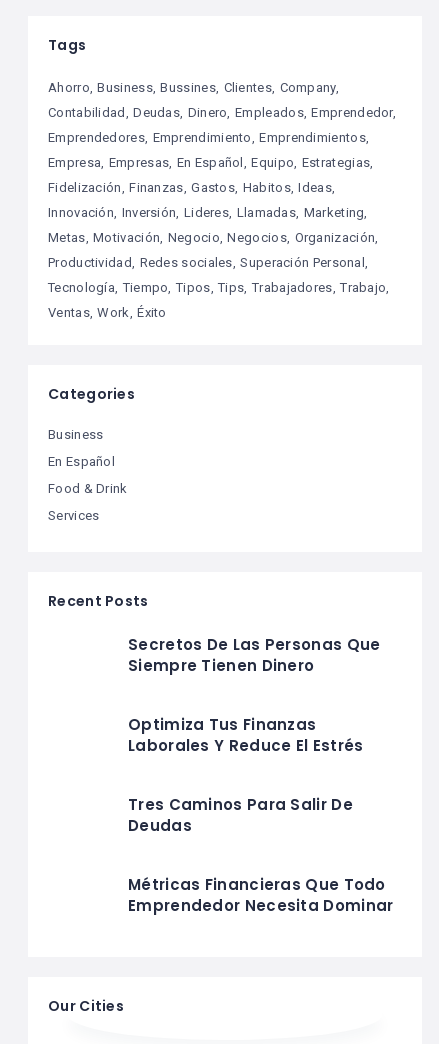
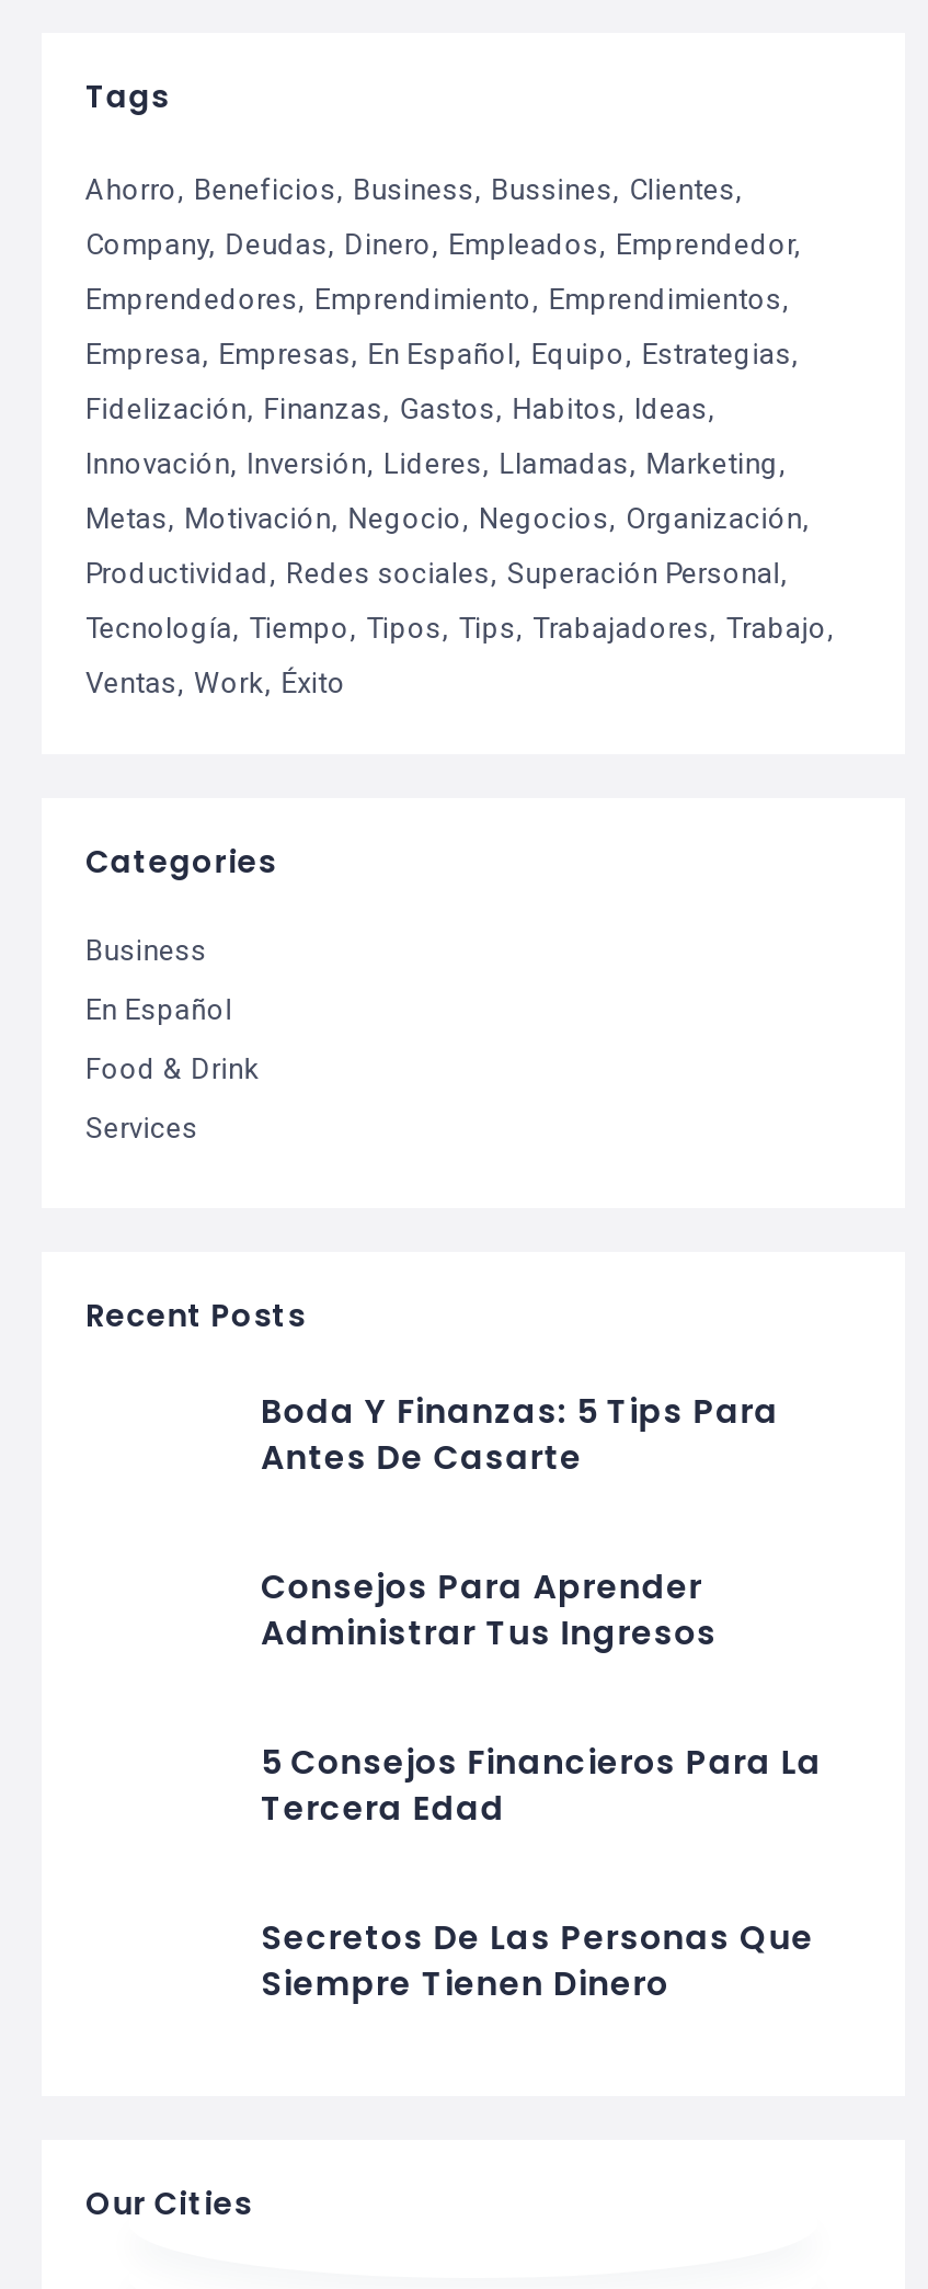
[48,80,336,95] Ahorro Business Bussines Clientes Company -> [85,174,735,207] Ahorro Beneficios Business Bussines Clientes
[48,105,393,120] Contabilidad Deudas Dinero Empleados Emprendedor -> [85,229,794,262] Company Deudas Dinero Empleados Emprendedor
none -> [261,1389,822,1832] Boda Y Finanzas: 5 Tips Para | Antes De Casarte | Consejos Para Aprender | Administrar Tus Ingresos | 5 Consejos Financieros Para La | Tercera Edad
moved [128,634,380,676] -> [261,1915,814,2007]: Secretos De Las Personas Que | Siempre Tienen Dinero
[128,714,393,916] Optimiza Tus Finanzas | Laborales Y Reduce El Estrés | Tres Caminos Para Salir De | Deudas | Métricas Financieras Que Todo | Emprendedor Necesita Dominar -> none

